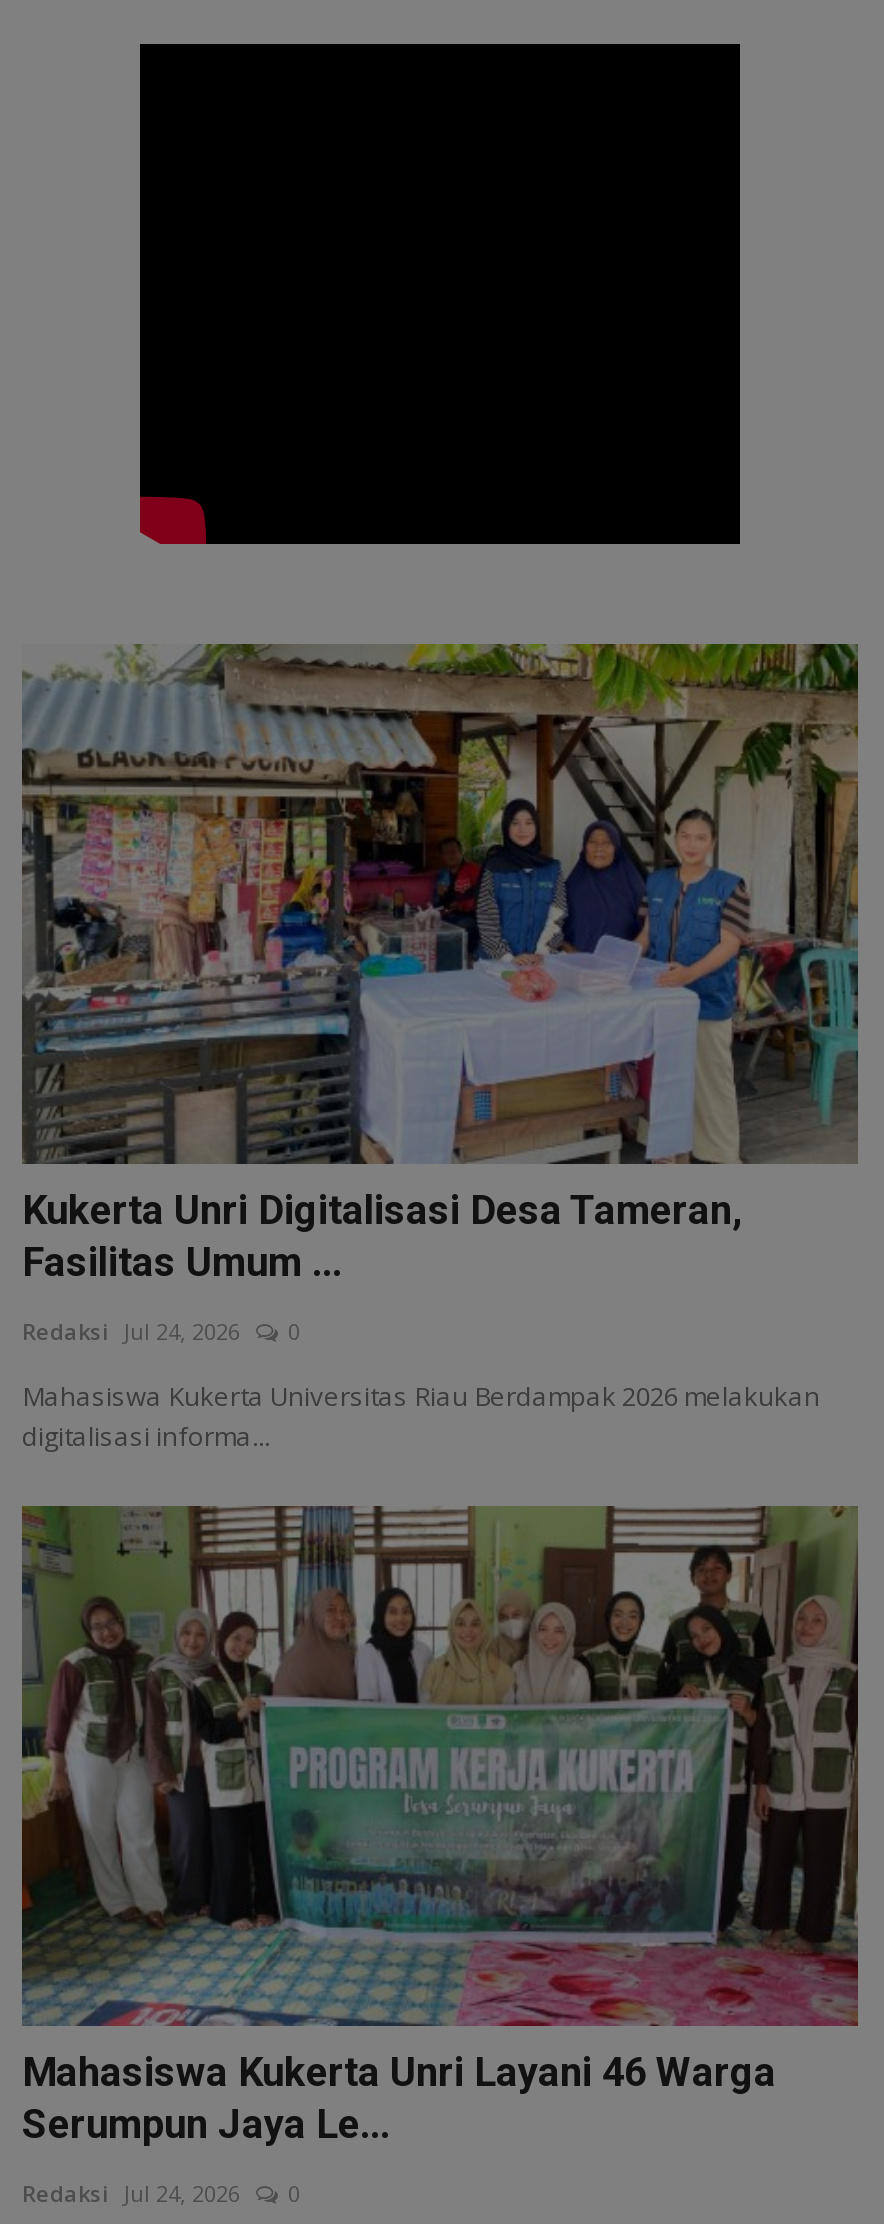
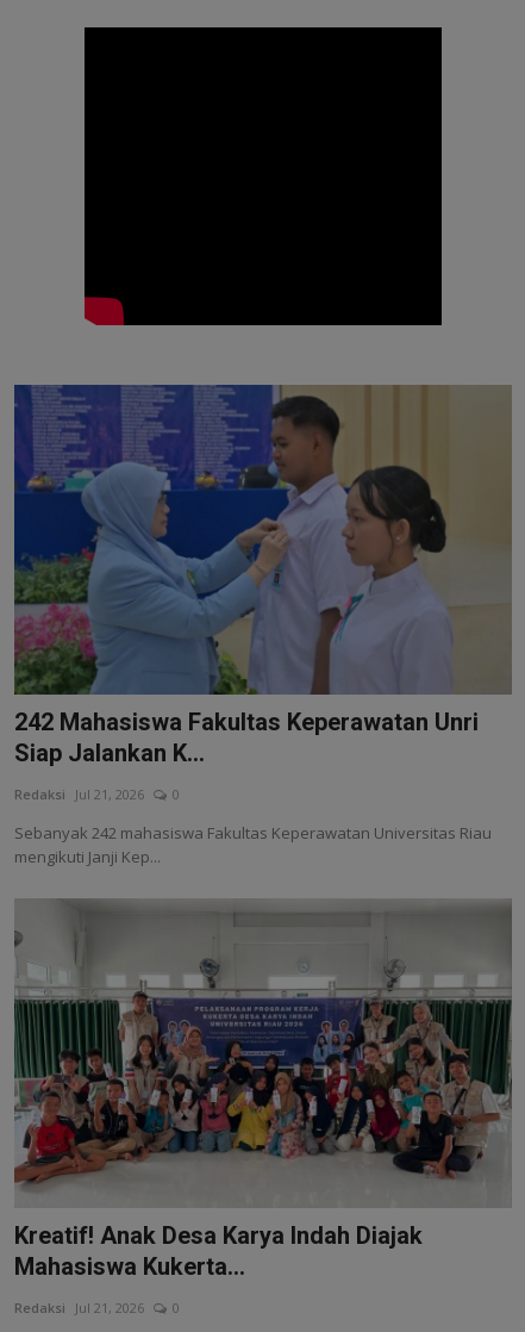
[20,642,858,1286] [image] | Kukerta Unri Digitalisasi Desa Tameran, | Fasilitas Umum ... -> [13,384,512,768] [image] | 242 Mahasiswa Fakultas Keperawatan Unri | Siap Jalankan K...
[22,1316,300,1346] Redaksi Jul 24, 2026 0 -> [14,785,180,803] Redaksi Jul 21, 2026 0
[22,1378,820,1454] Mahasiswa Kukerta Universitas Riau Berdampak 2026 melakukan | digitalisasi informa... -> [14,822,492,868] Sebanyak 242 mahasiswa Fakultas Keperawatan Universitas Riau | mengikuti Janji Kep...
[20,1506,860,2149] [image] | Mahasiswa Kukerta Unri Layani 46 Warga | Serumpun Jaya Le... -> [13,898,513,1281] [image] | Kreatif! Anak Desa Karya Indah Diajak | Mahasiswa Kukerta...
[22,2179,300,2209] Redaksi Jul 24, 2026 0 -> [14,1299,180,1317] Redaksi Jul 21, 2026 0

